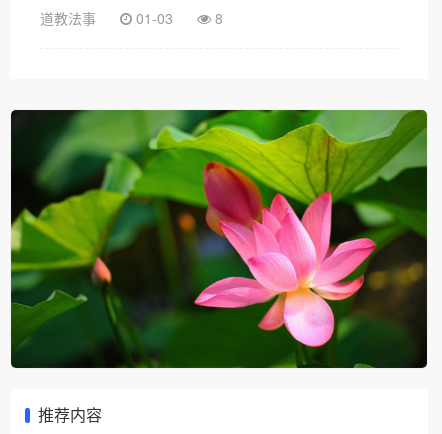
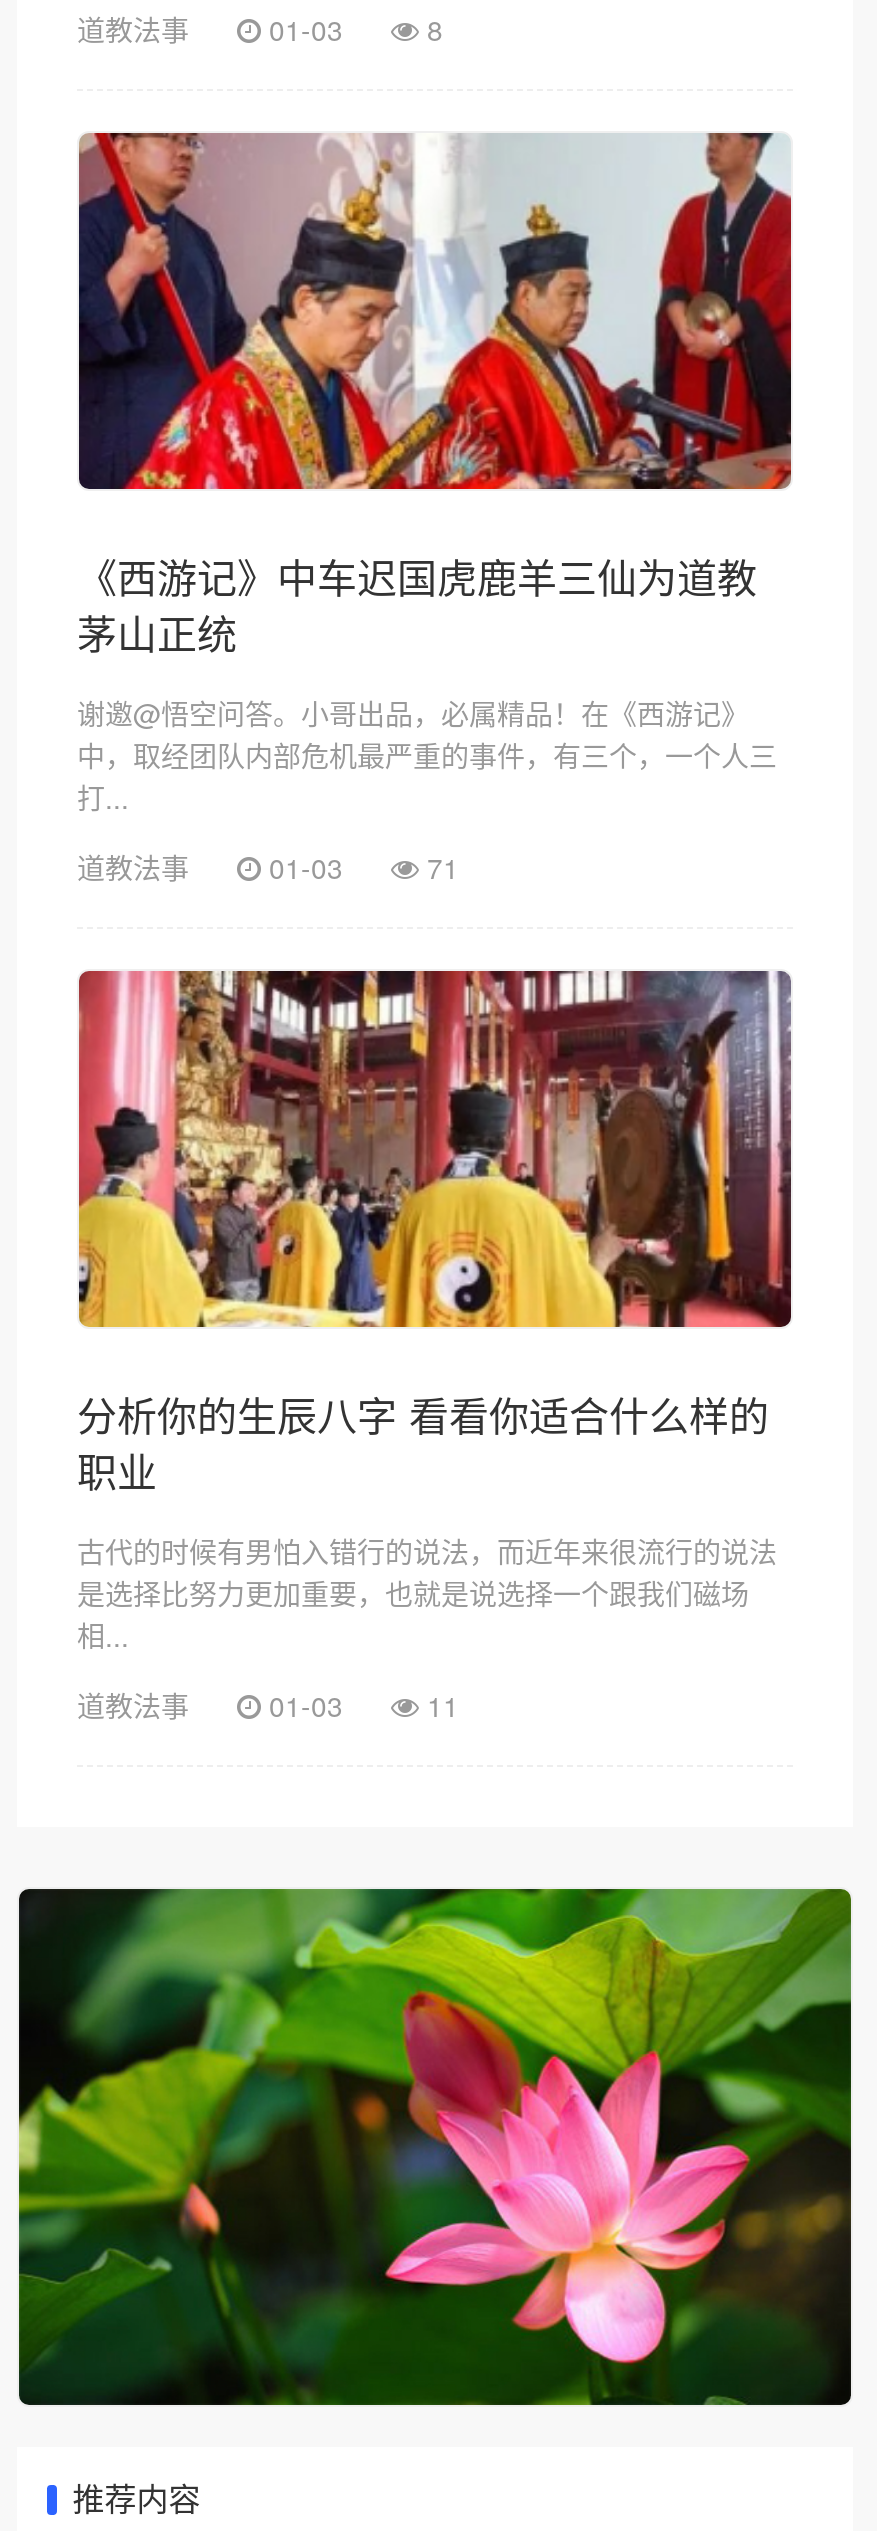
none -> [77,131,793,888] [image] | 《西游记》中车迟国虎鹿羊三仙为道教 | 茅山正统 | 谢邀@悟空问答。小哥出品，必属精品！在《西游记》 | 中，取经团队内部危机最严重的事件，有三个，一个人三 | 打... | 道教法事 | 01-03 | 71
none -> [77,969,793,1726] [image] | 分析你的生辰八字 看看你适合什么样的 | 职业 | 古代的时候有男怕入错行的说法，而近年来很流行的说法 | 是选择比努力更加重要，也就是说选择一个跟我们磁场 | 相... | 道教法事 | 01-03 | 11

